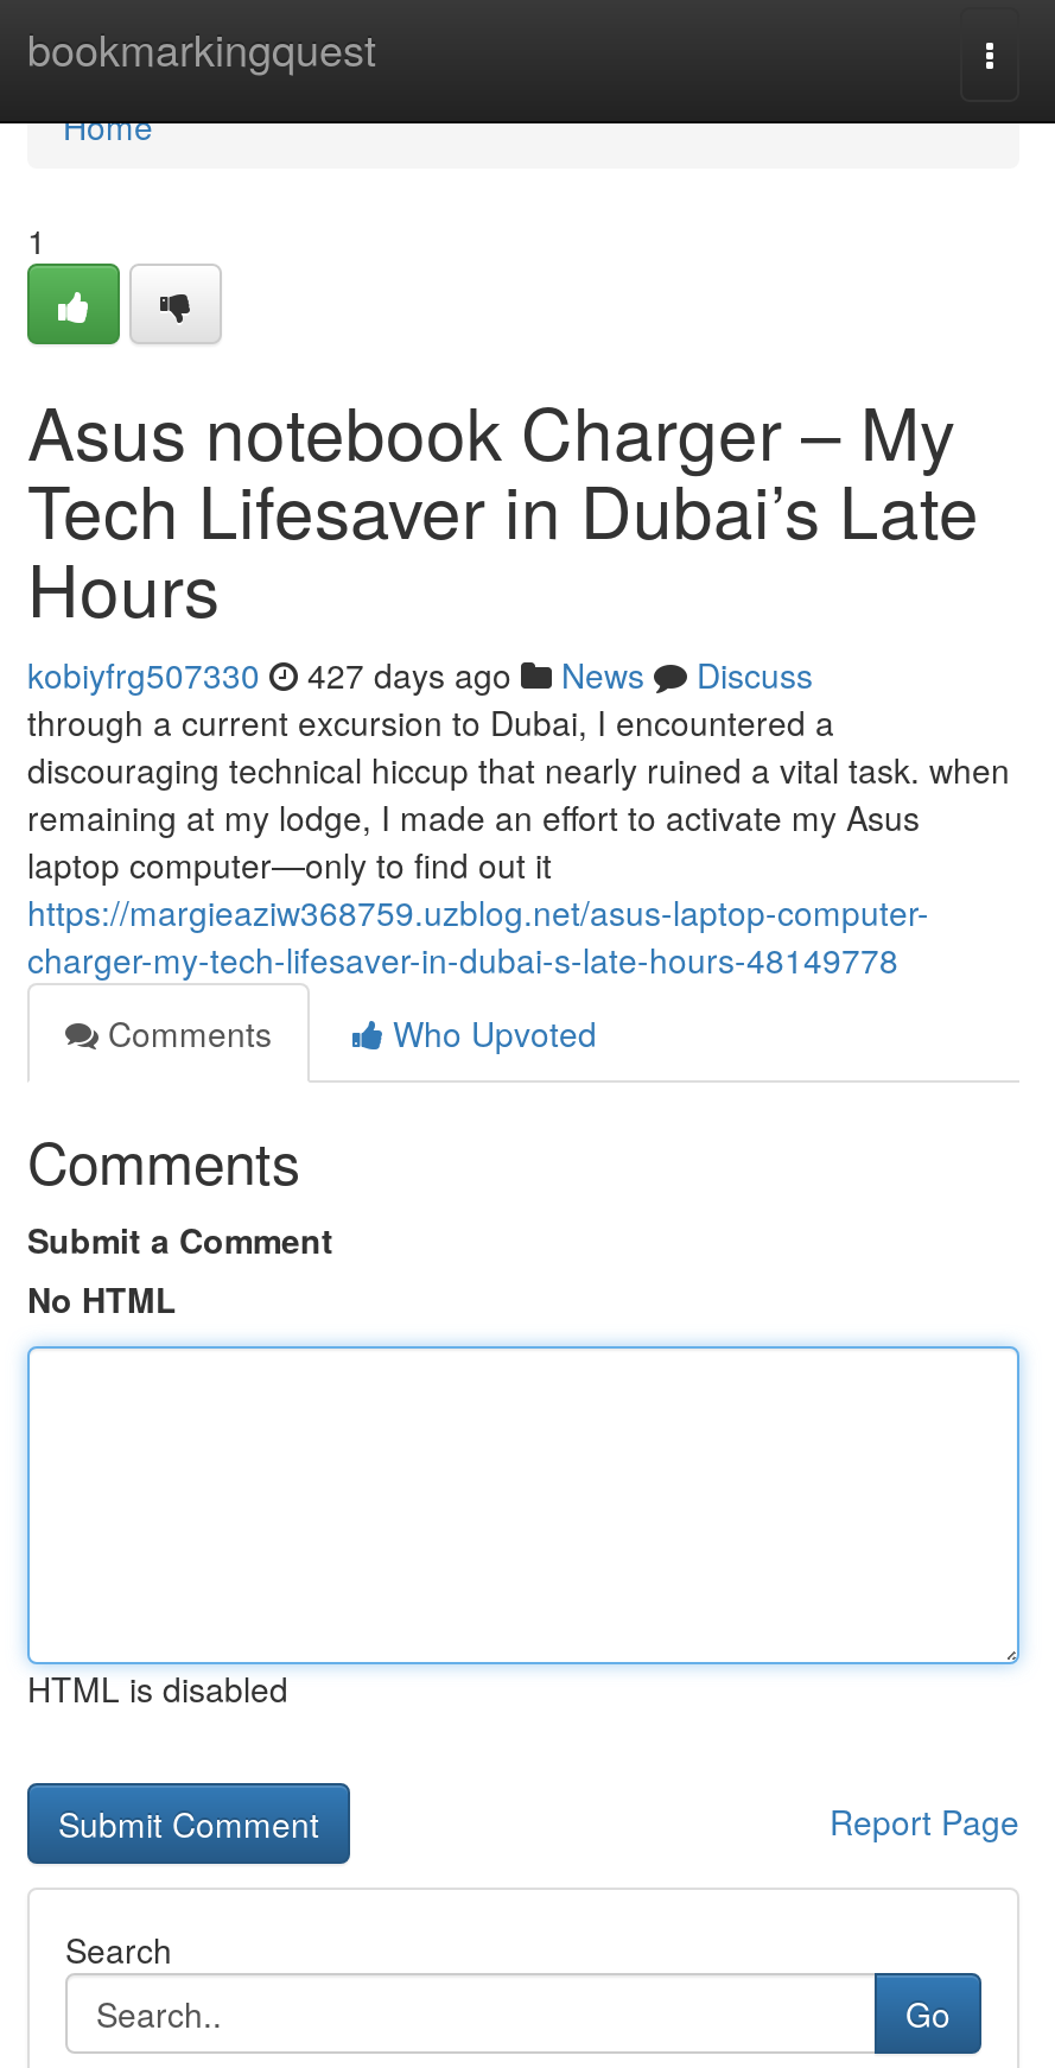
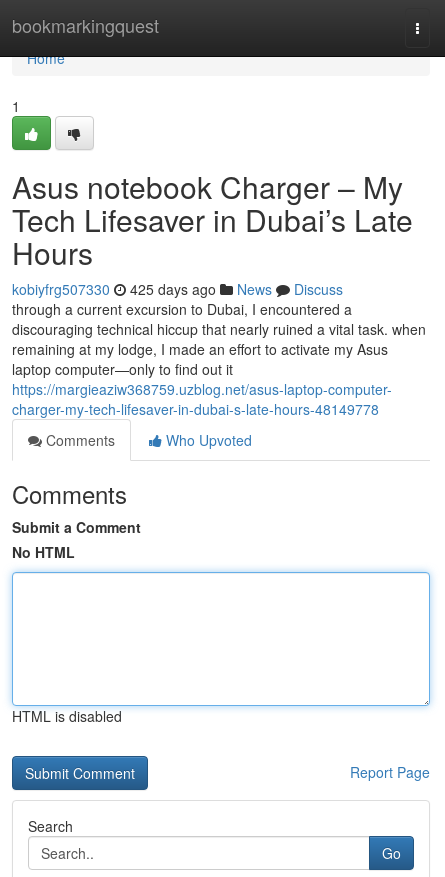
[27,651,813,698] kobiyfrg507330 427 days ago News Discuss -> [12,279,343,299] kobiyfrg507330 425 days ago News Discuss

